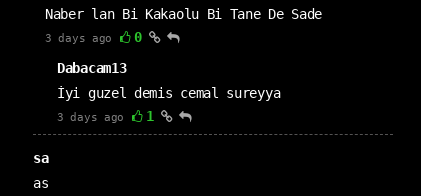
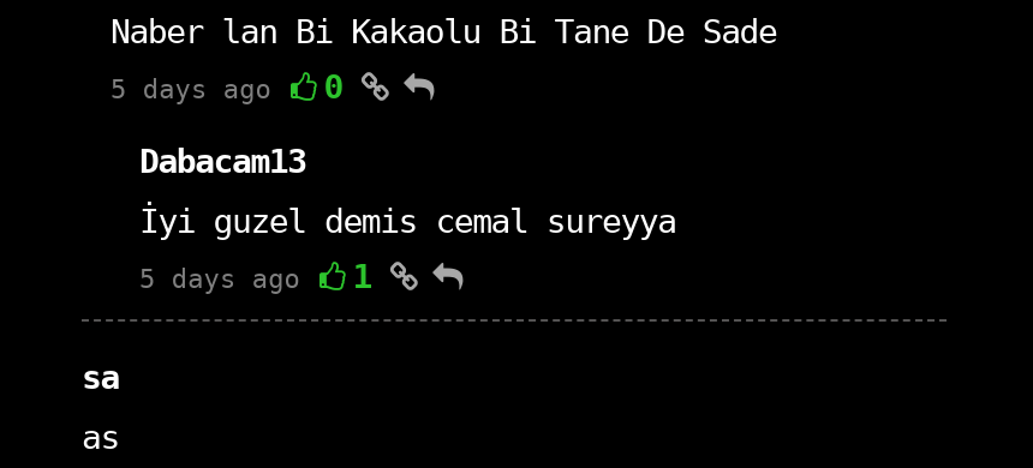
[45,29,141,45] 3 days ago 0 -> [111,67,342,106] 5 days ago 0
[57,108,153,124] 3 days ago 1 -> [139,257,371,295] 5 days ago 1

